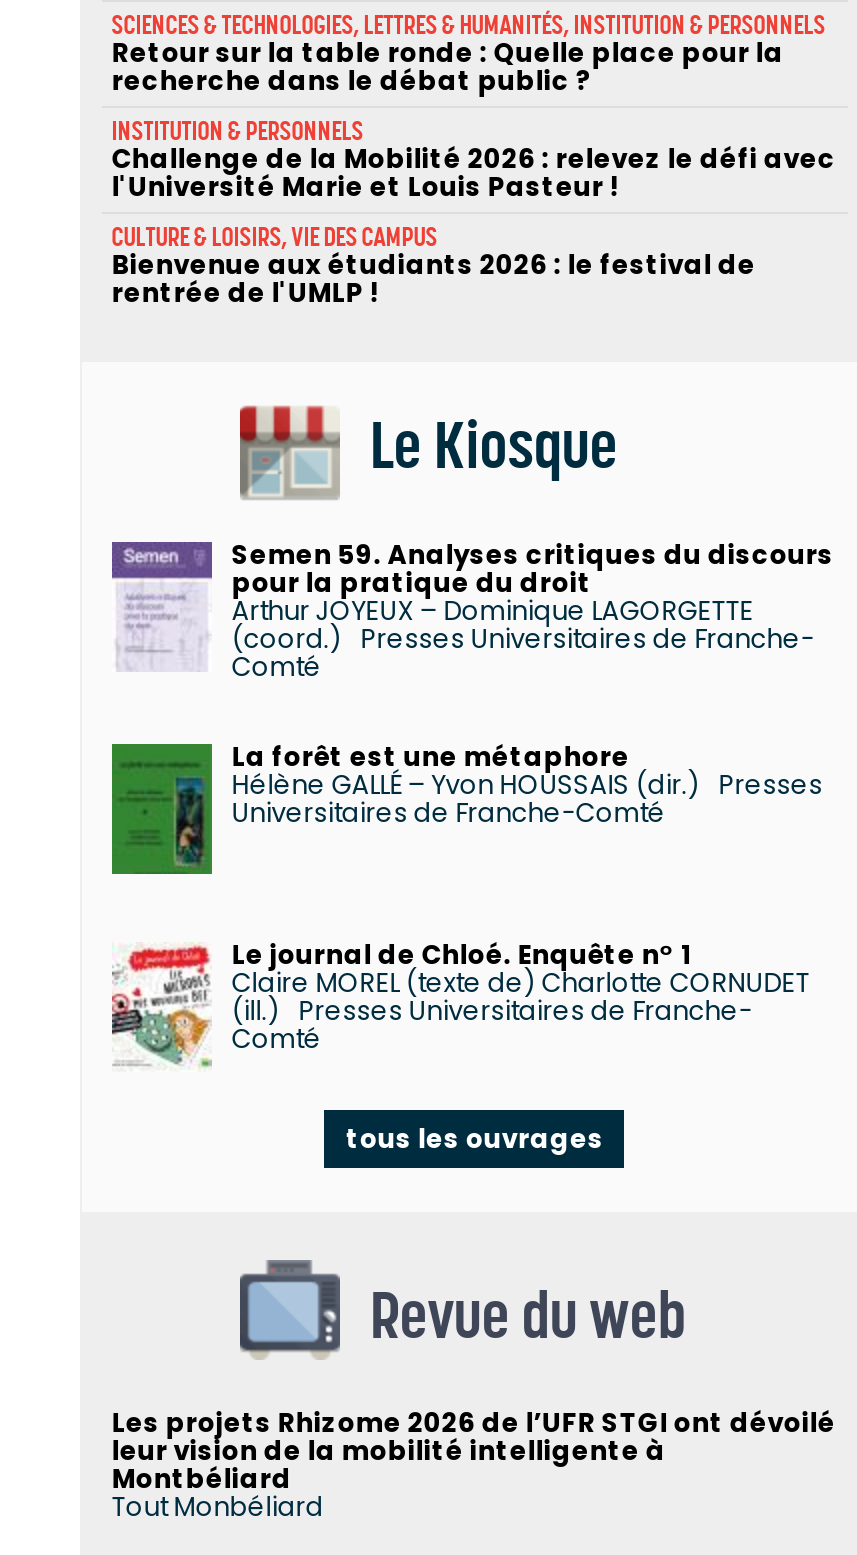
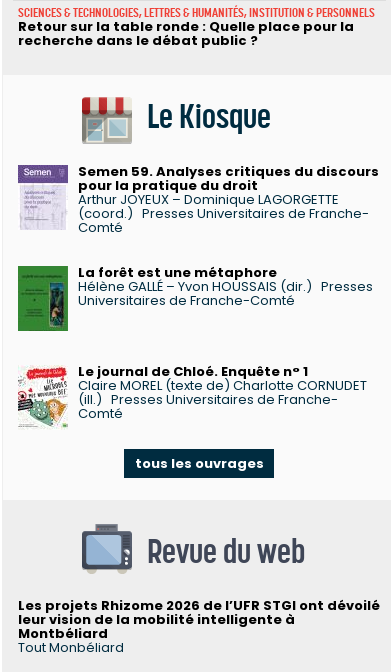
[112,116,836,312] INSTITUTION & PERSONNELS | Challenge de la Mobilité 2026 : relevez le défi avec | l'Université Marie et Louis Pasteur ! | CULTURE & LOISIRS, VIE DES CAMPUS | Bienvenue aux étudiants 2026 : le festival de | rentrée de l'UMLP ! -> none

